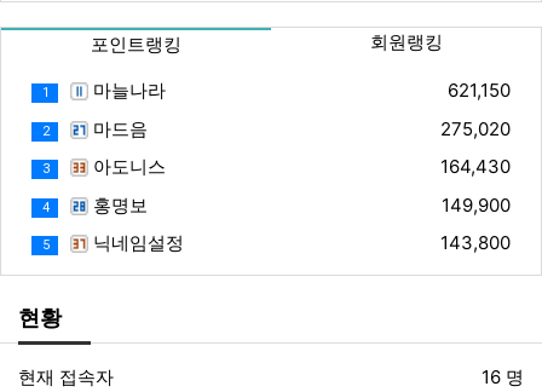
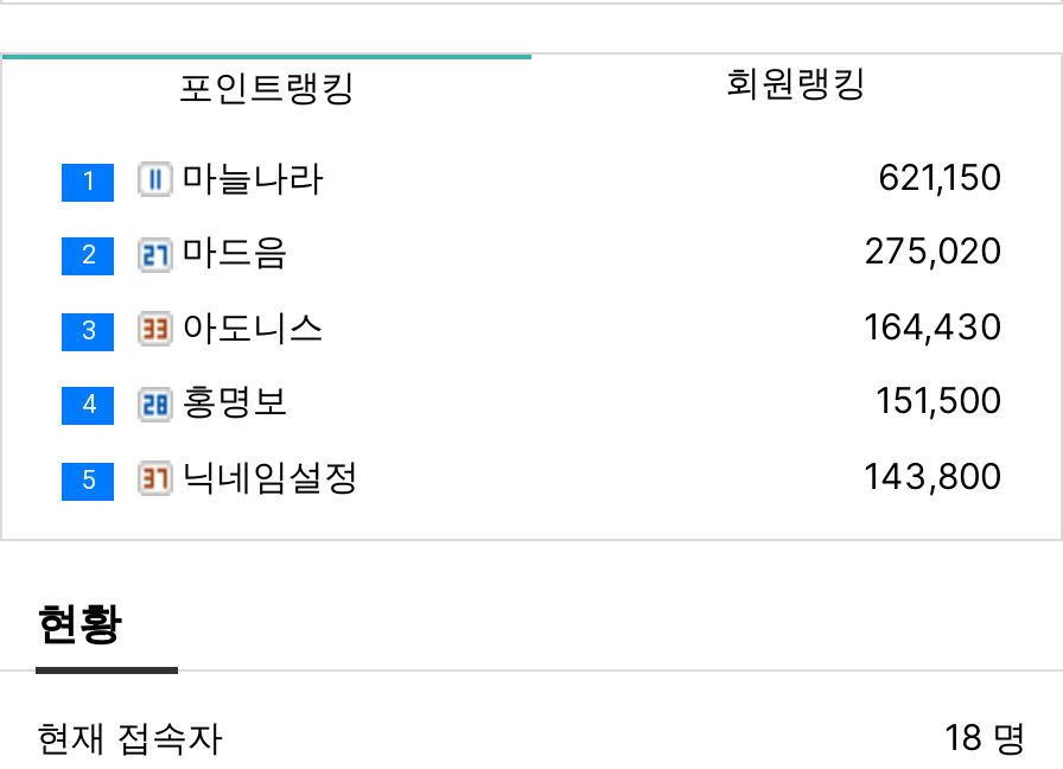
[442,193,511,216] 149,900 -> [876,379,1001,424] 151,500
[482,365,524,388] 16 명 -> [944,716,1027,761] 18 명

